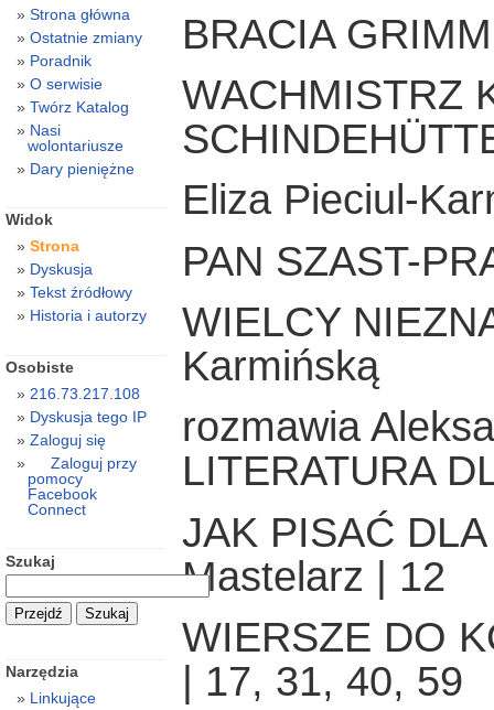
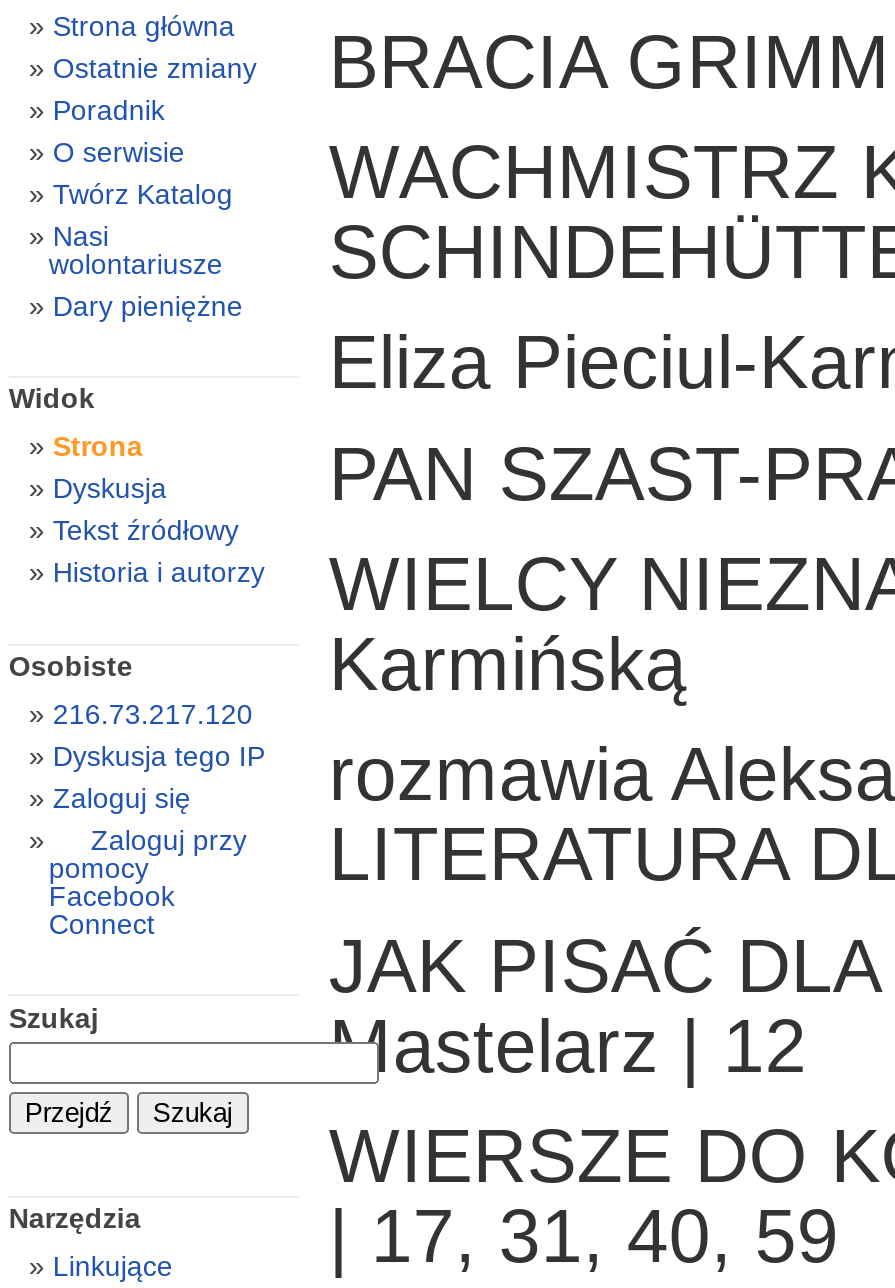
[30,385,140,403] 216.73.217.108 -> [53,698,253,730] 216.73.217.120

